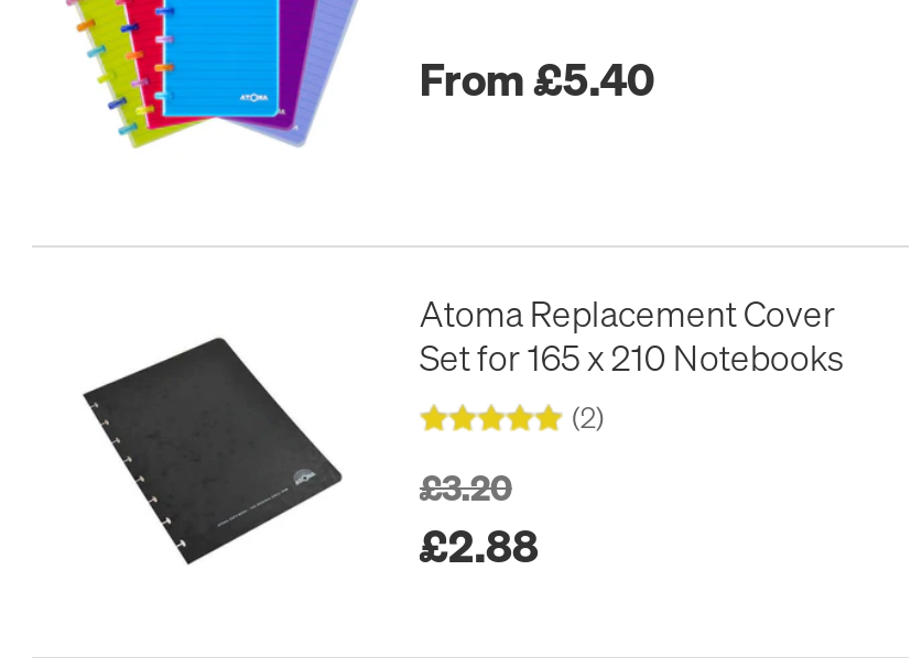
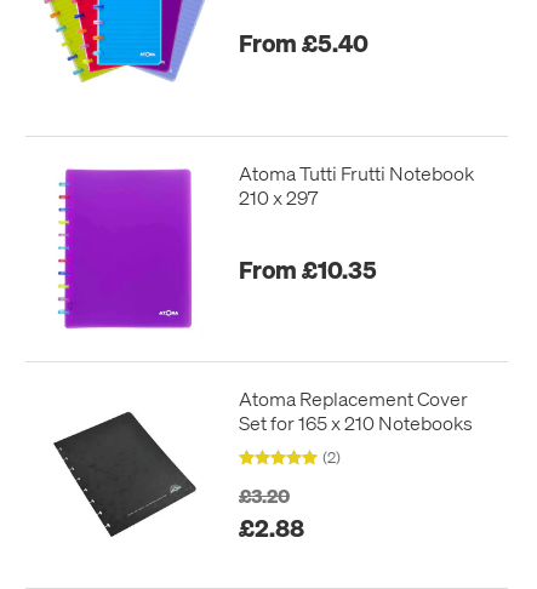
none -> [55,159,474,330] [image] | Atoma Tutti Frutti Notebook | 210 x 297 | From £10.35

